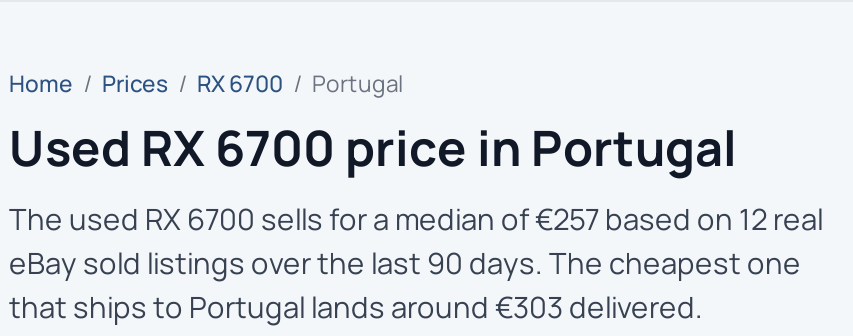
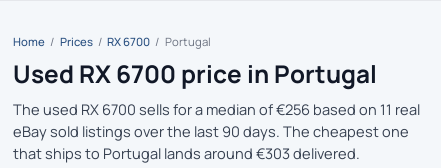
[9,198,823,238] The used RX 6700 sells for a median of €257 based on 12 real -> [13,99,420,119] The used RX 6700 sells for a median of €256 based on 11 real

